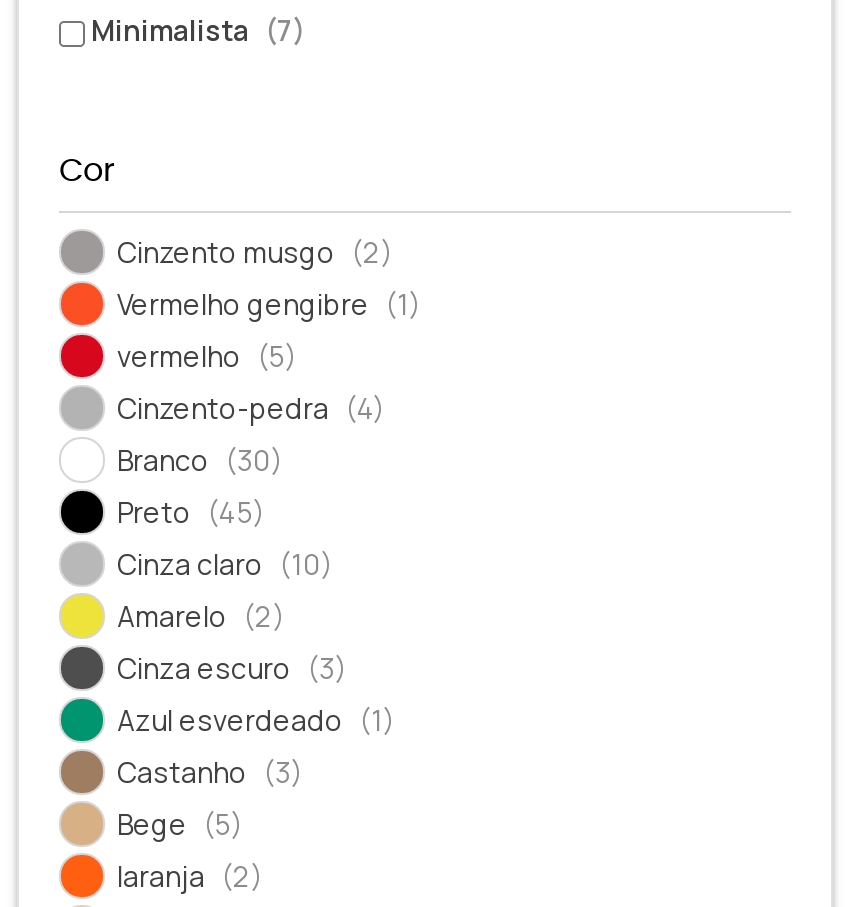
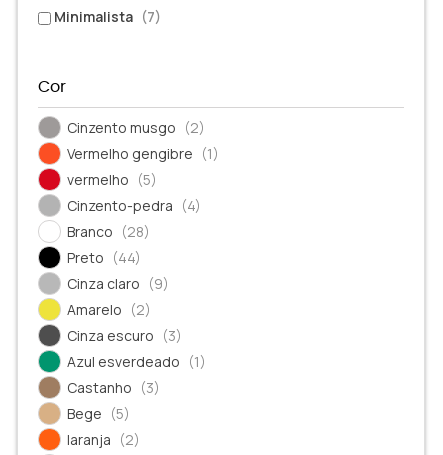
[117,441,283,479] Branco (30) -> [67,222,150,241] Branco (28)
[117,493,265,531] Preto (45) -> [67,248,141,267] Preto (44)
[117,545,333,583] Cinza claro (10) -> [67,274,169,293] Cinza claro (9)

